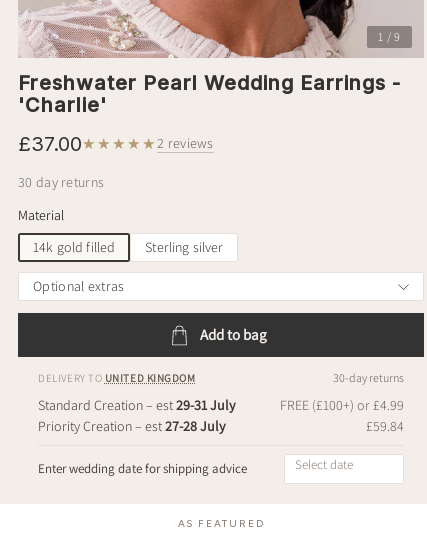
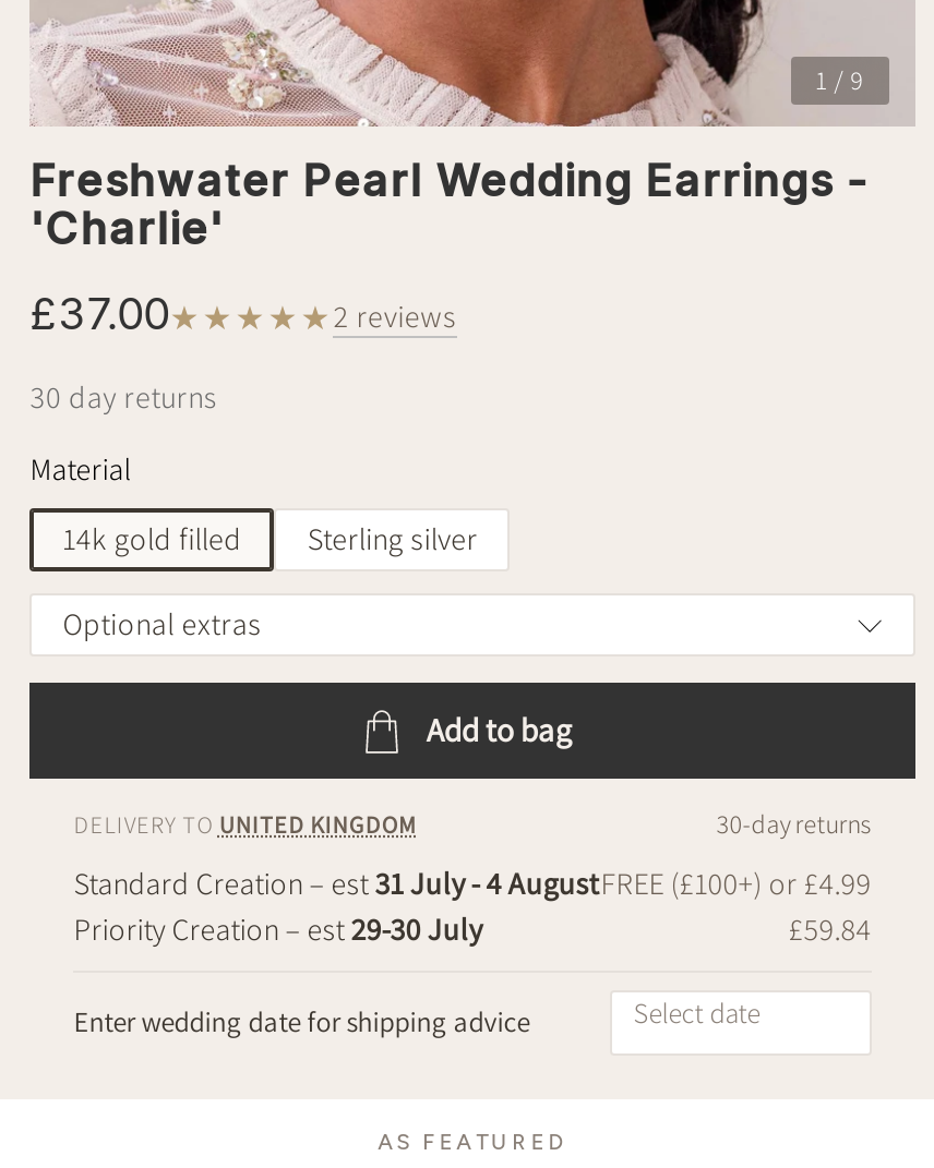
[38,396,404,435] Standard Creation – est 29-31 July | FREE (£100+) or £4.99 | Priority Creation – est 27-28 July -> [74,863,871,948] Standard Creation – est31 July - 4 AugustFREE (£100+) or £4.99 | Priority Creation – est29-30 July

